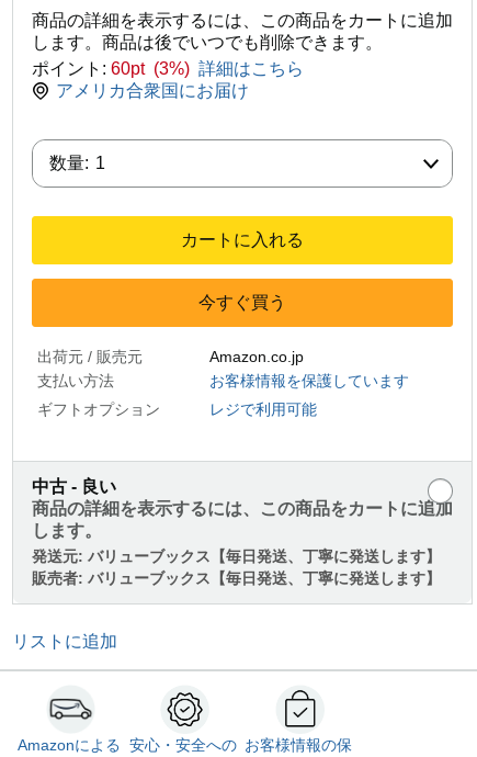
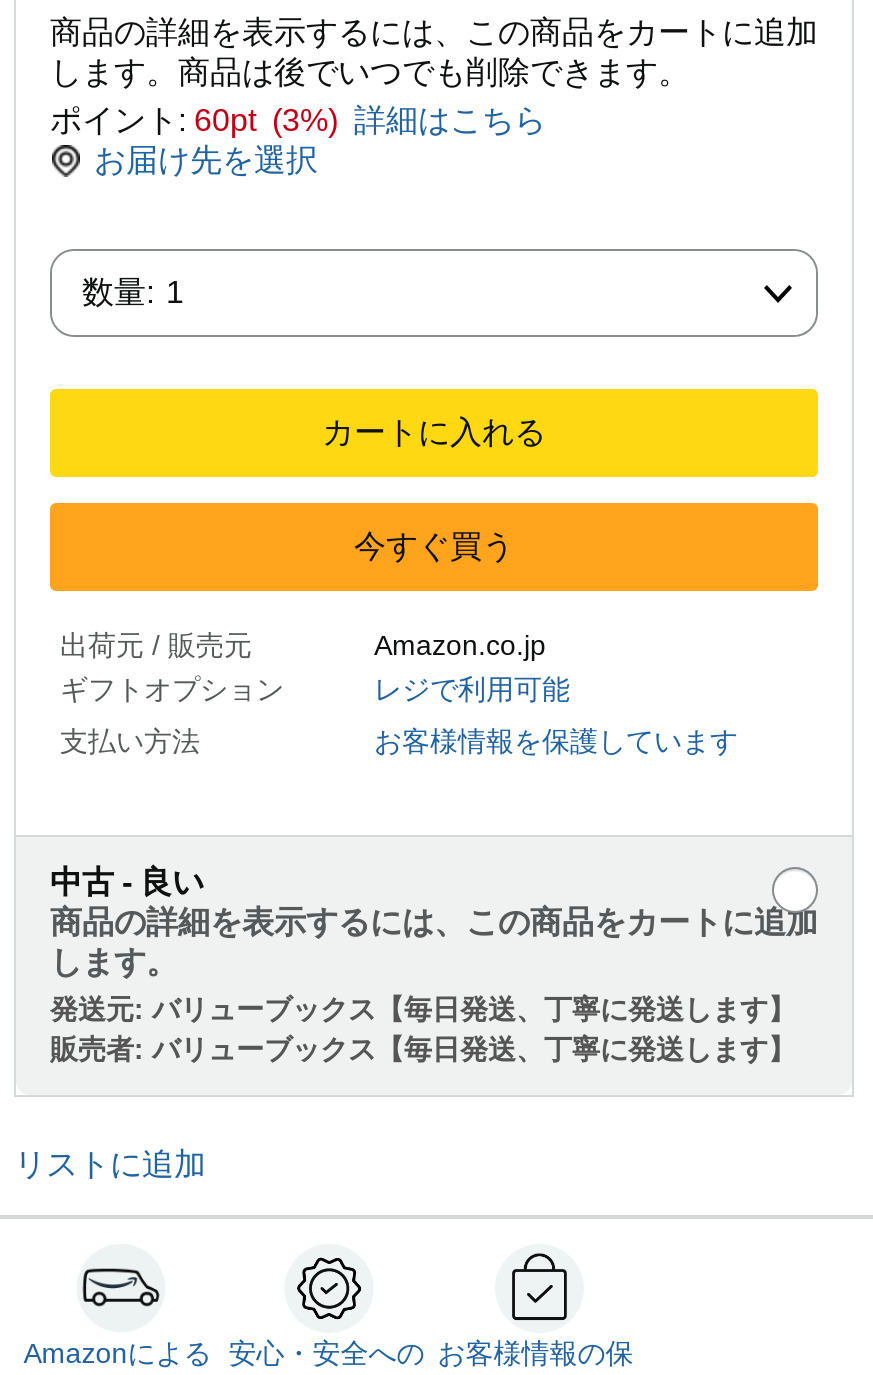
[56,81,249,100] アメリカ合衆国にお届け -> [94,143,318,177] お届け先を選択
moved [37,372,409,390] -> [60,725,738,757]: 支払い方法 | お客様情報を保護しています
moved [37,401,317,418] -> [60,673,570,705]: ギフトオプション | レジで利用可能

